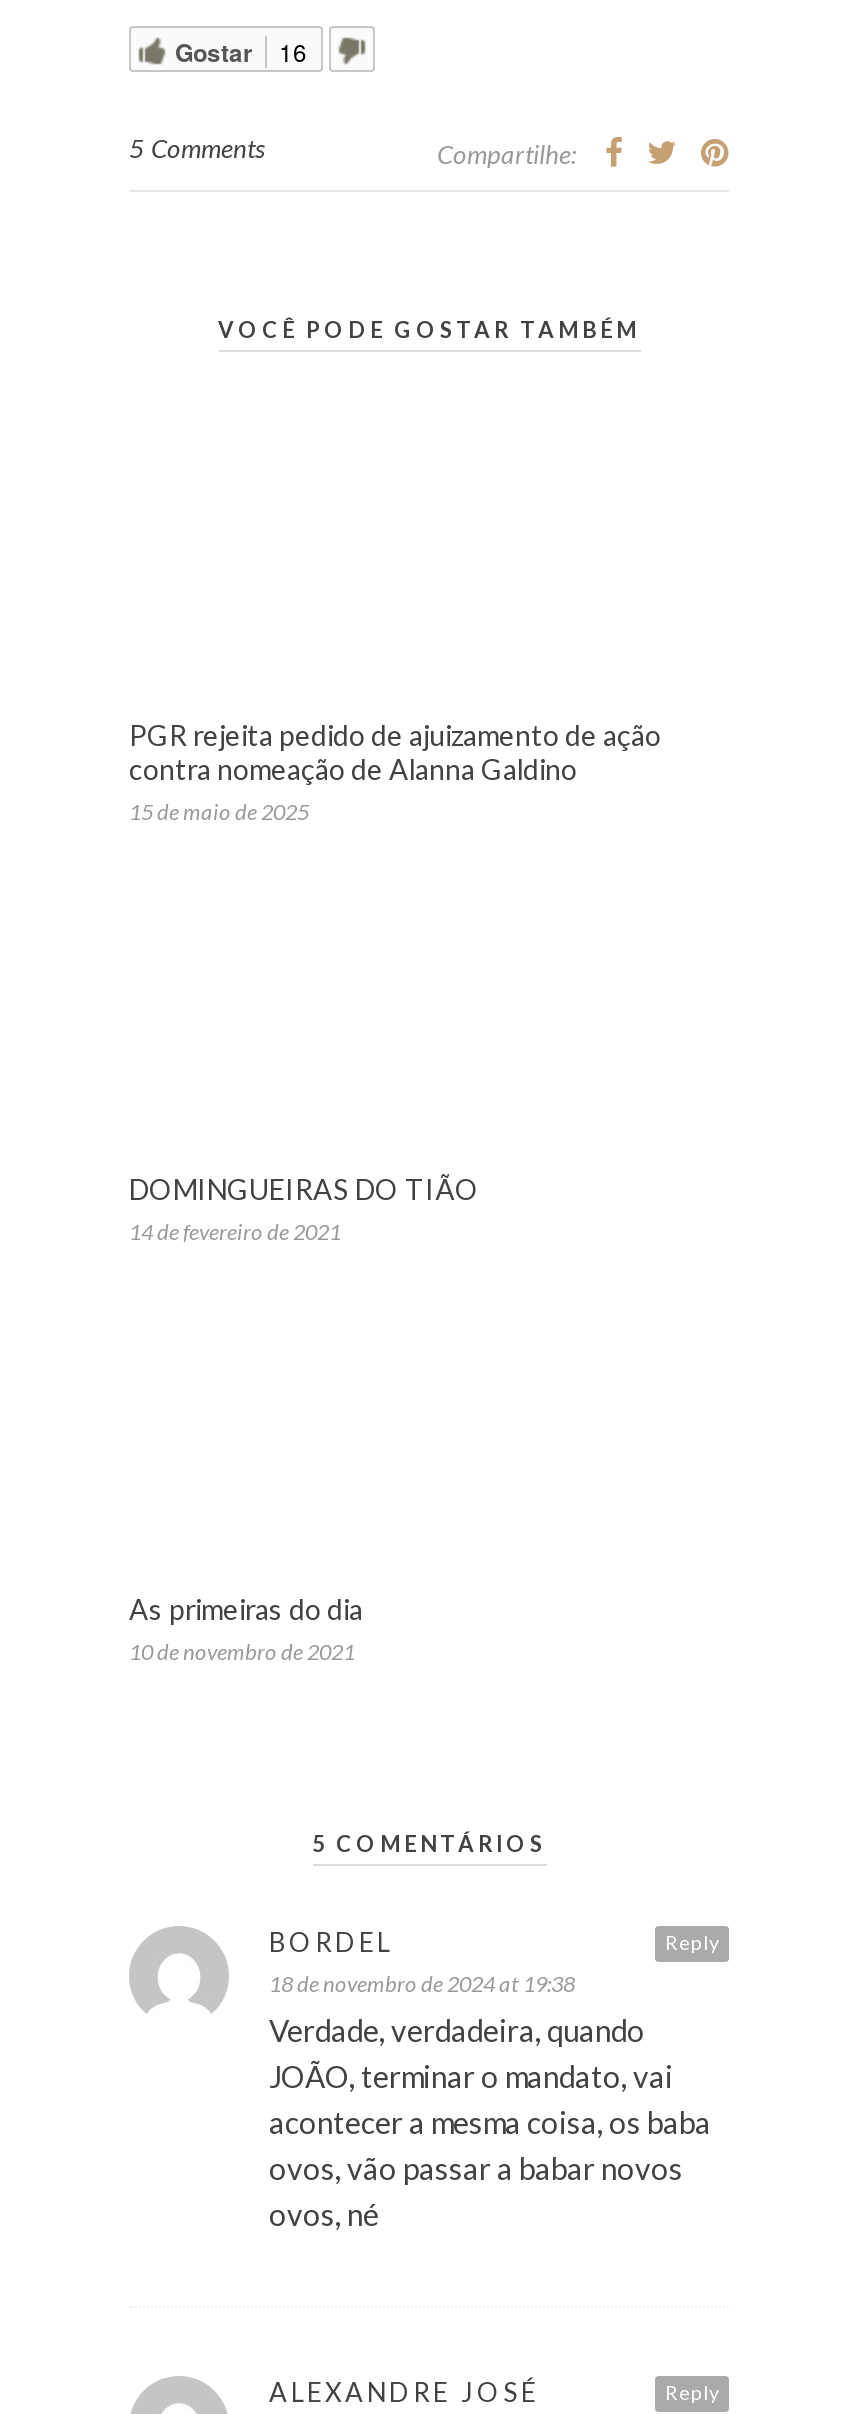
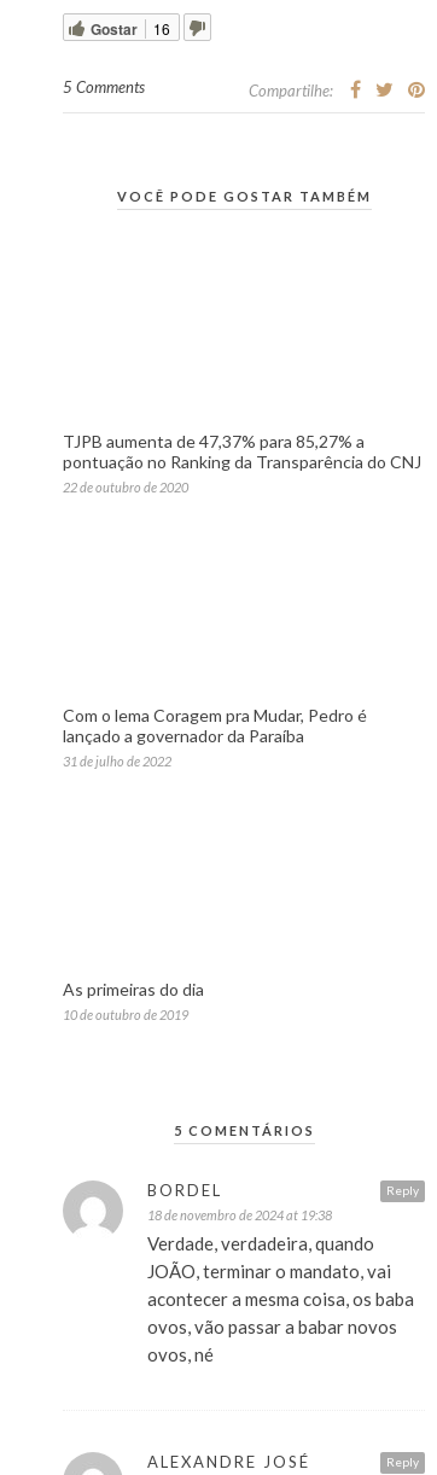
[129,718,661,824] PGR rejeita pedido de ajuizamento de ação | contra nomeação de Alanna Galdino | 15 de maio de 2025 -> [63,431,421,495] TJPB aumenta de 47,37% para 85,27% a | pontuação no Ranking da Transparência do CNJ | 22 de outubro de 2020
[129,1172,479,1244] DOMINGUEIRAS DO TIÃO | 14 de fevereiro de 2021 -> [63,705,367,769] Com o lema Coragem pra Mudar, Pedro é | lançado a governador da Paraíba | 31 de julho de 2022
[129,1638,355,1664] 10 de novembro de 2021 -> [63,1007,188,1023] 10 de outubro de 2019

